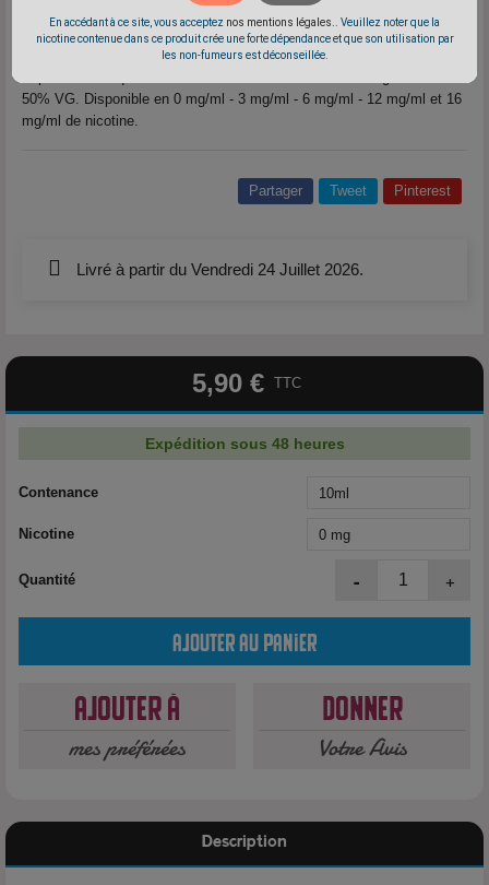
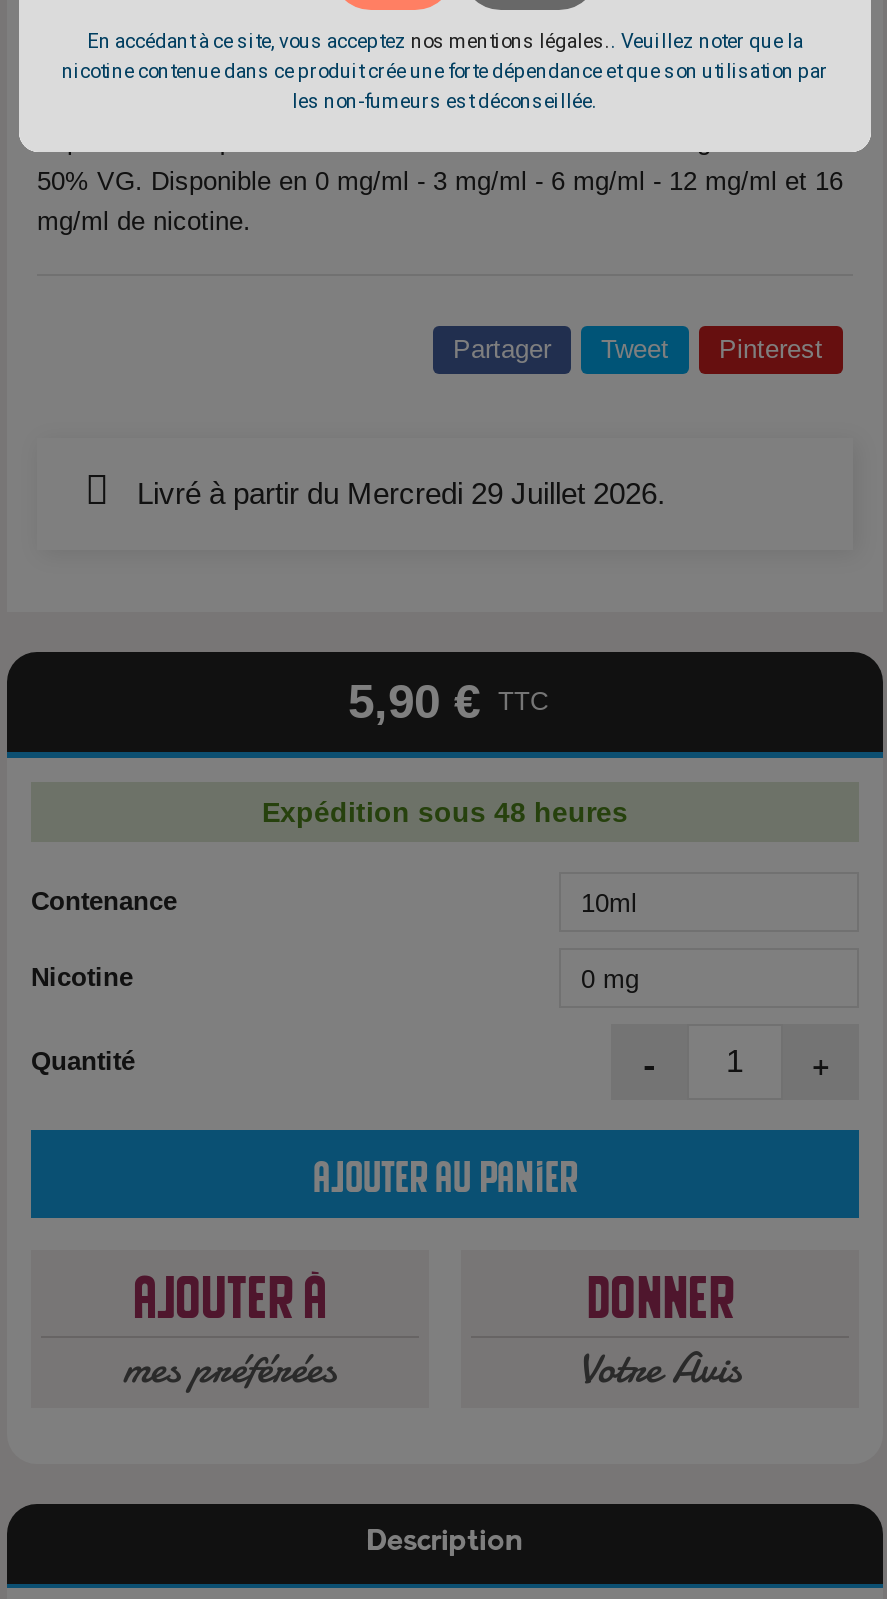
[76,260,363,279] Livré à partir du Vendredi 24 Juillet 2026. -> [137,476,665,510] Livré à partir du Mercredi 29 Juillet 2026.

